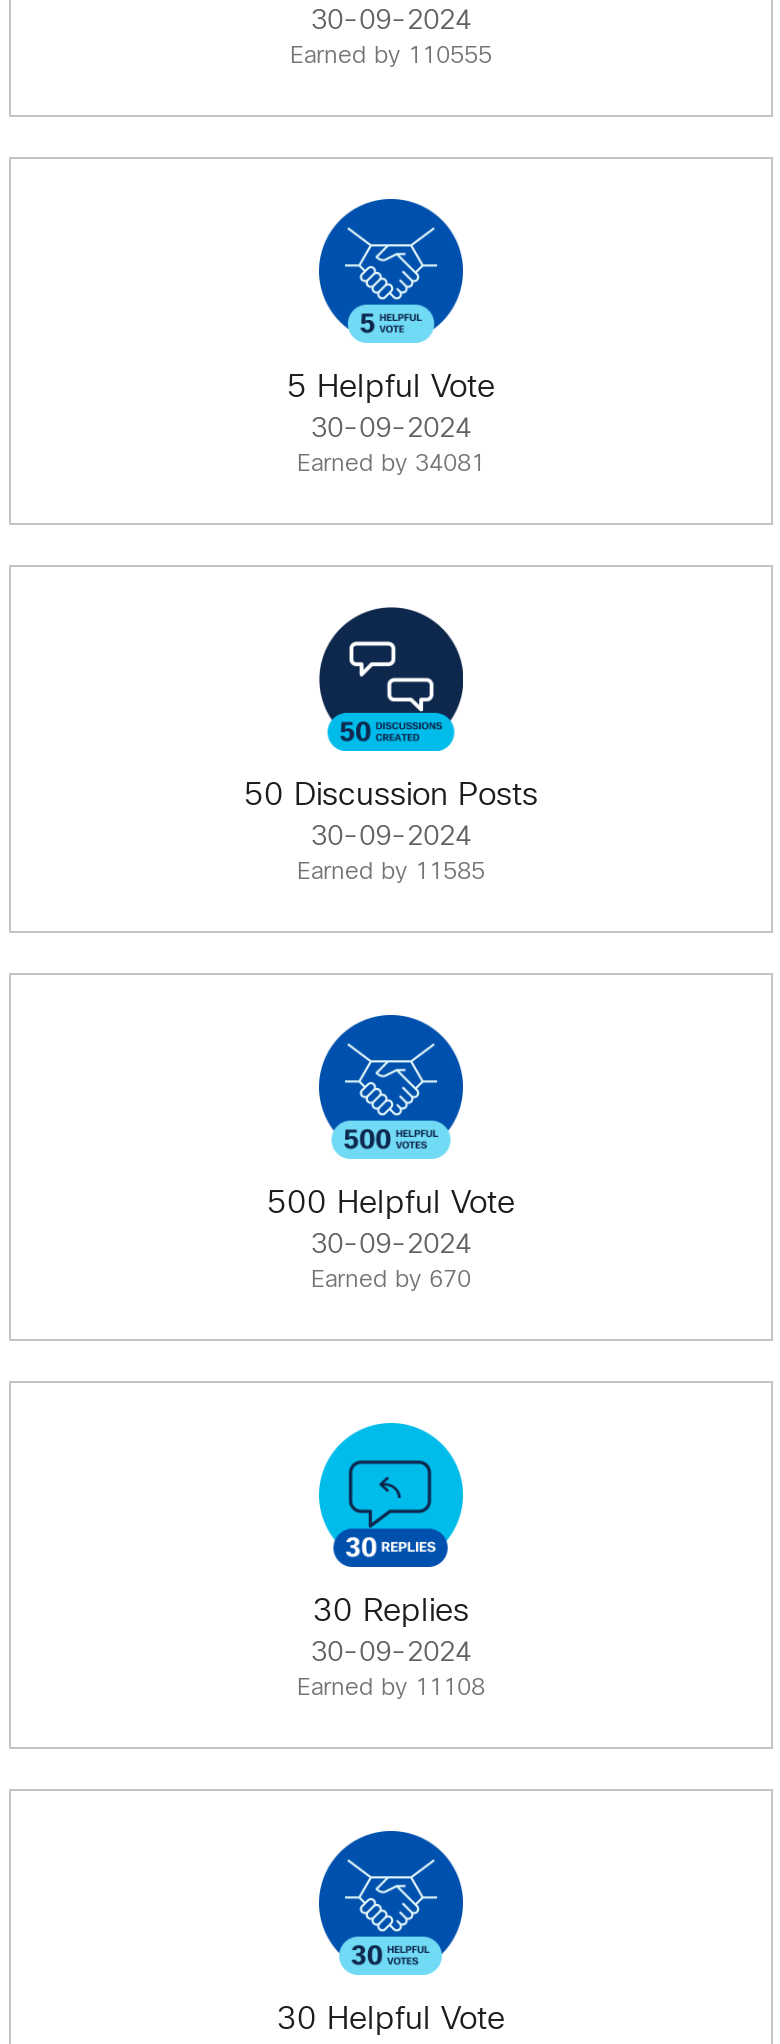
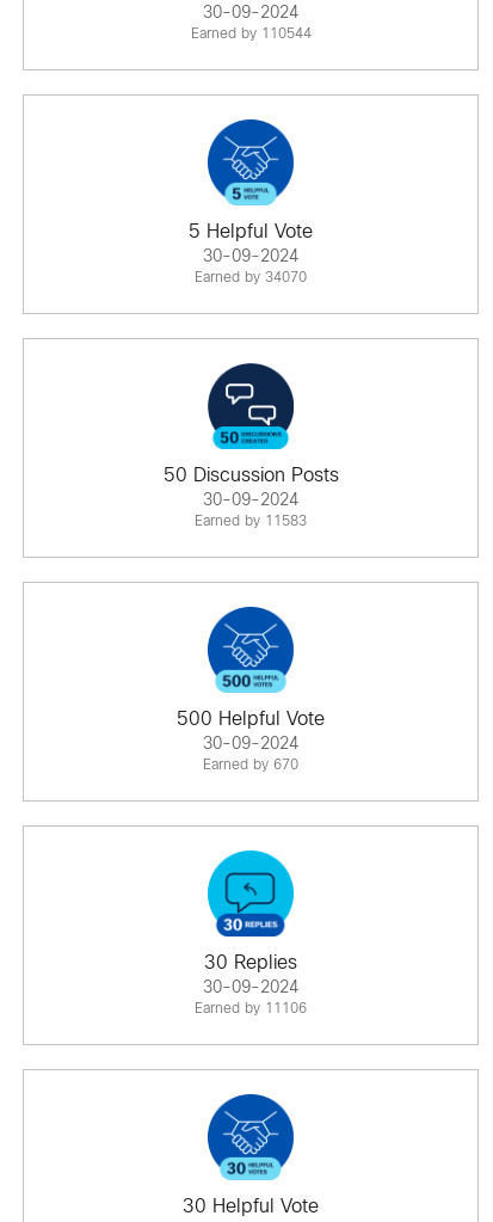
[290,45,492,69] Earned by 110555 -> [190,27,311,42] Earned by 110544
[297,453,485,477] Earned by 34081 -> [195,271,307,285] Earned by 34070
[297,861,485,885] Earned by 11585 -> [195,515,307,529] Earned by 11583
[297,1677,485,1701] Earned by 11108 -> [195,1002,307,1017] Earned by 11106

